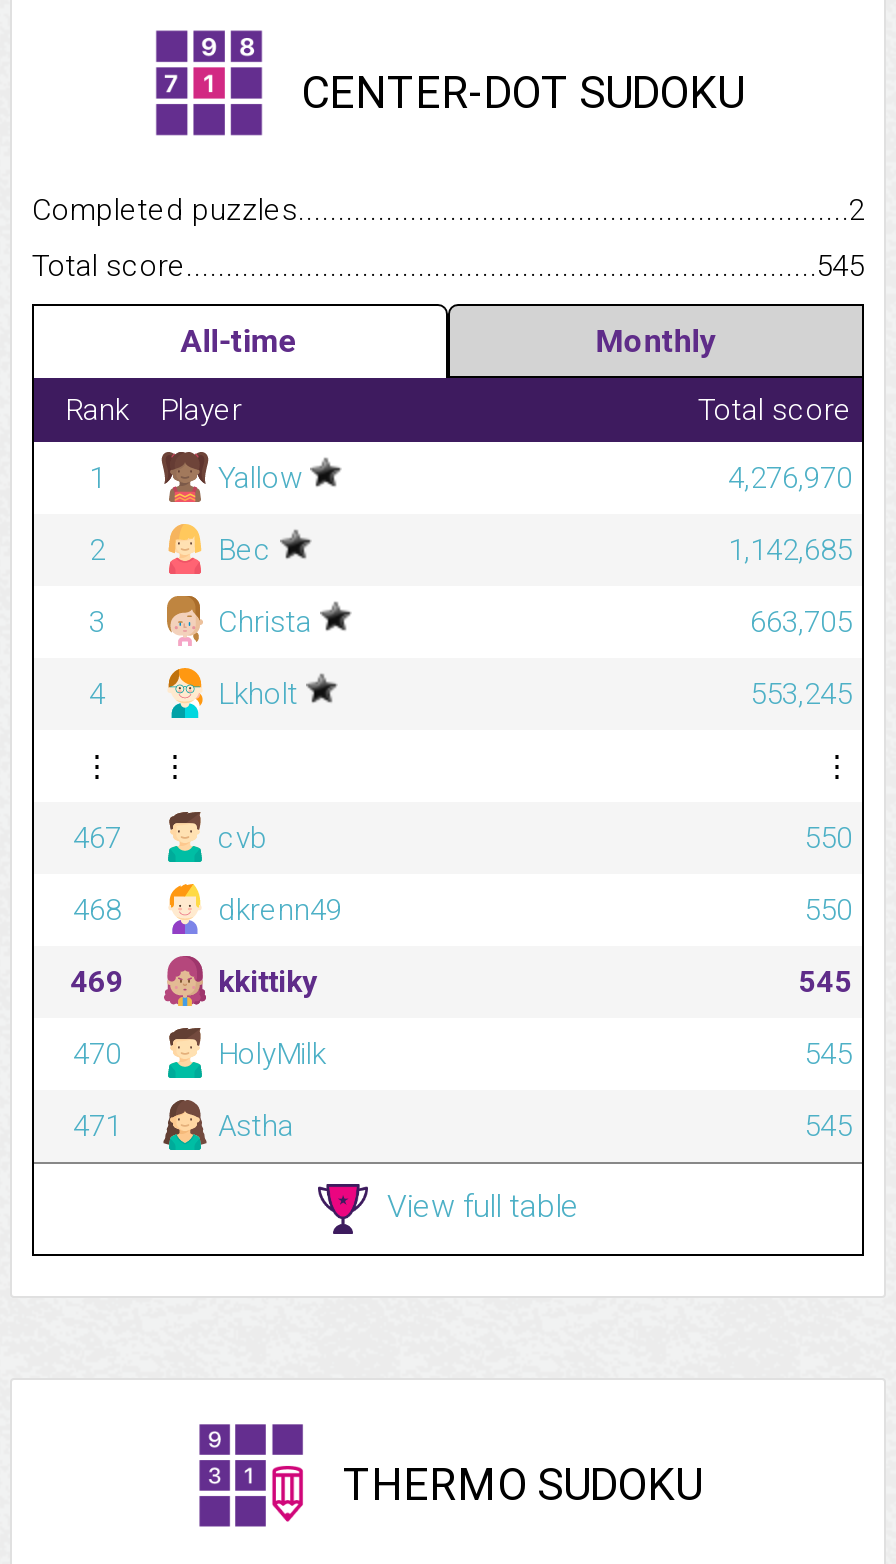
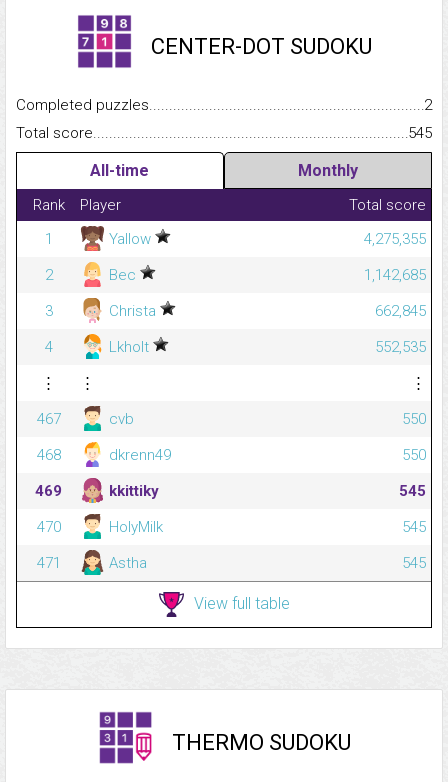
[728,460,852,496] 4,276,970 -> [364,230,426,248] 4,275,355
[750,604,852,640] 663,705 -> [375,302,426,320] 662,845
[750,676,852,712] 553,245 -> [375,338,426,356] 552,535

